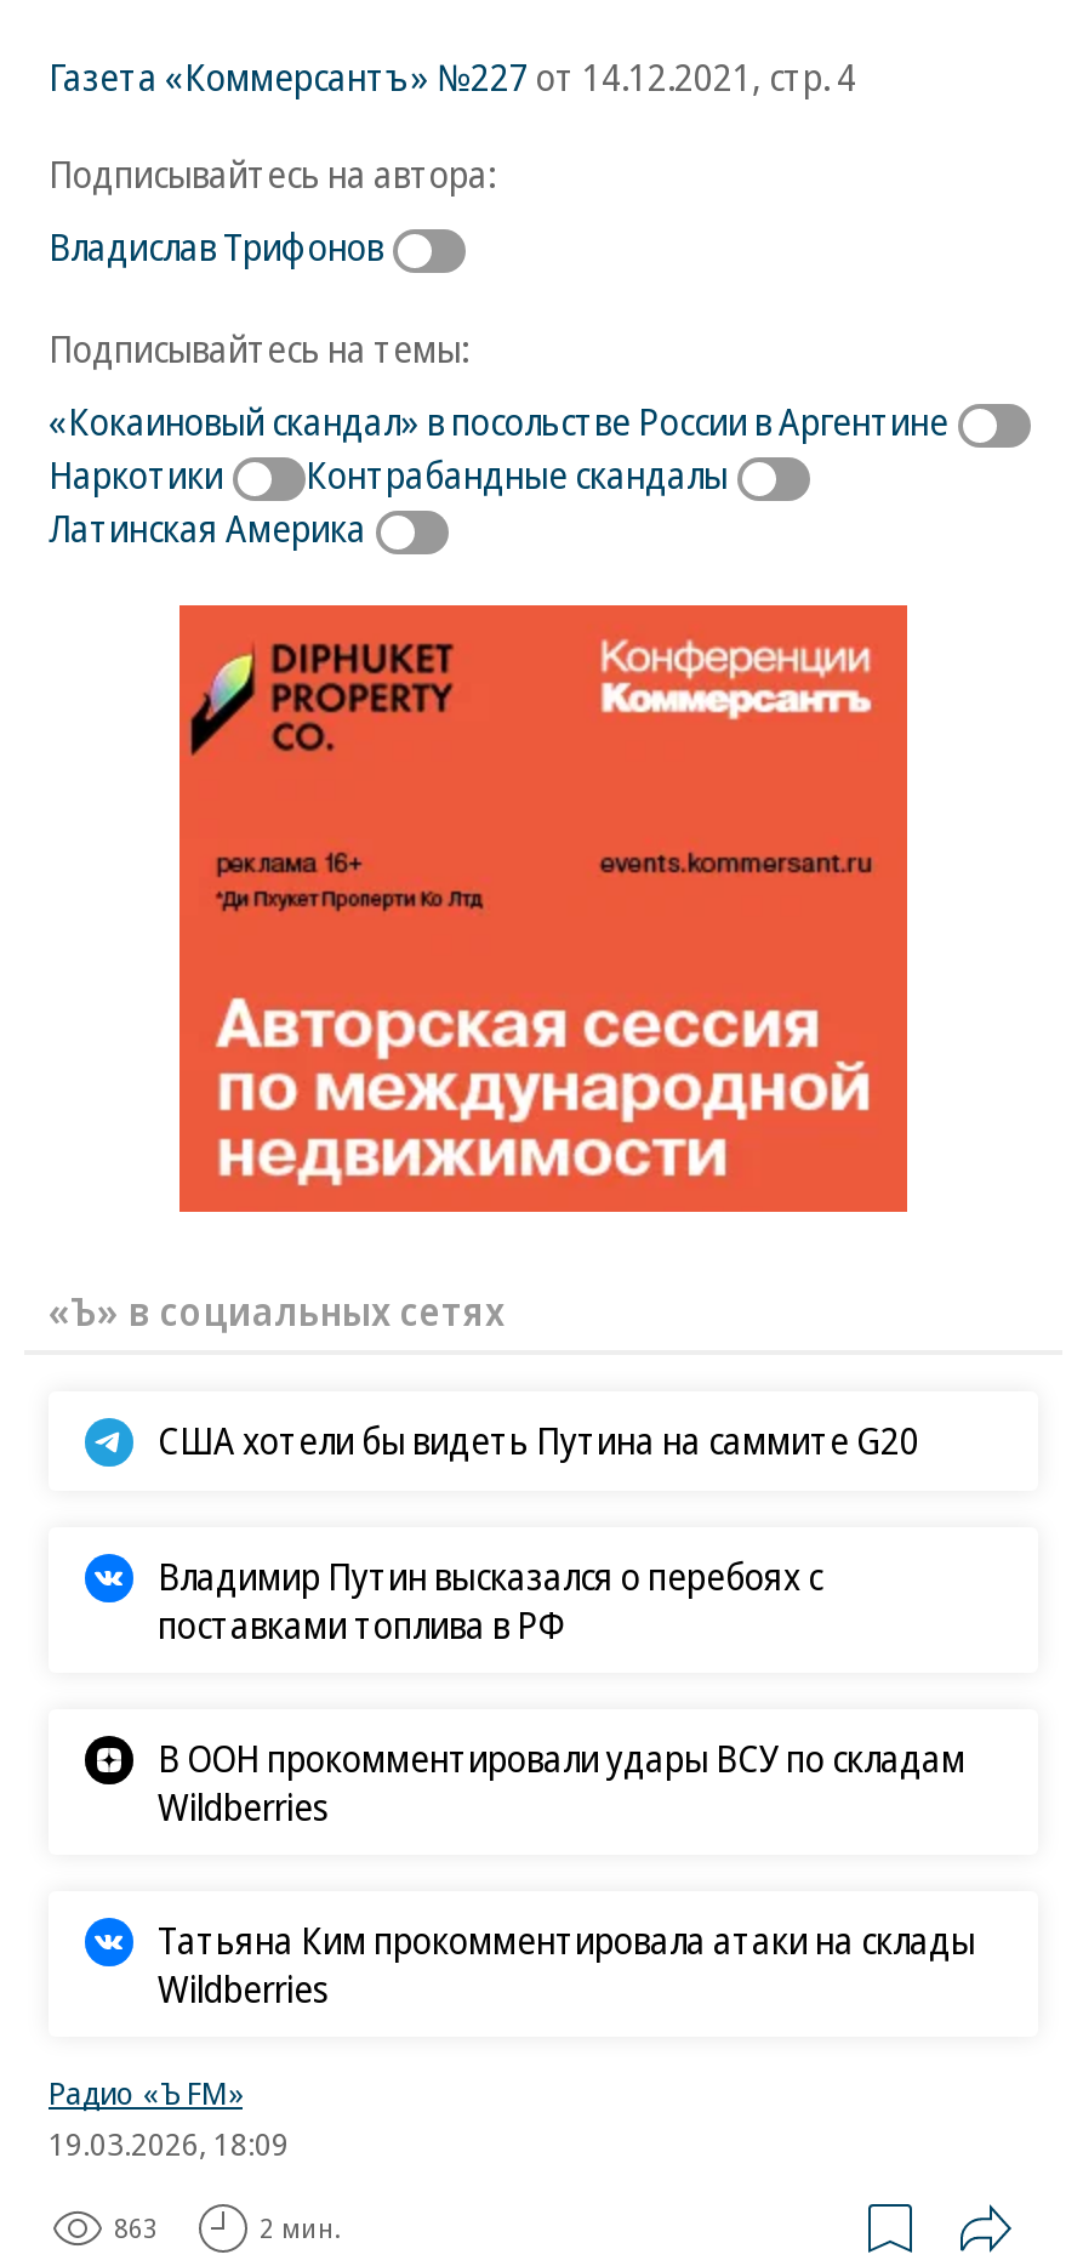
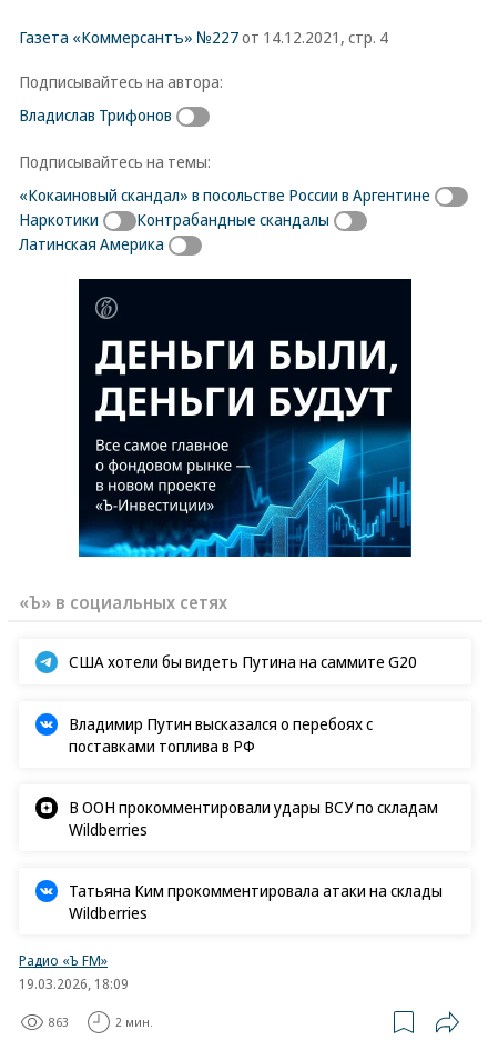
[177,603,910,1214] [image] -> [78,278,413,558] [image]

